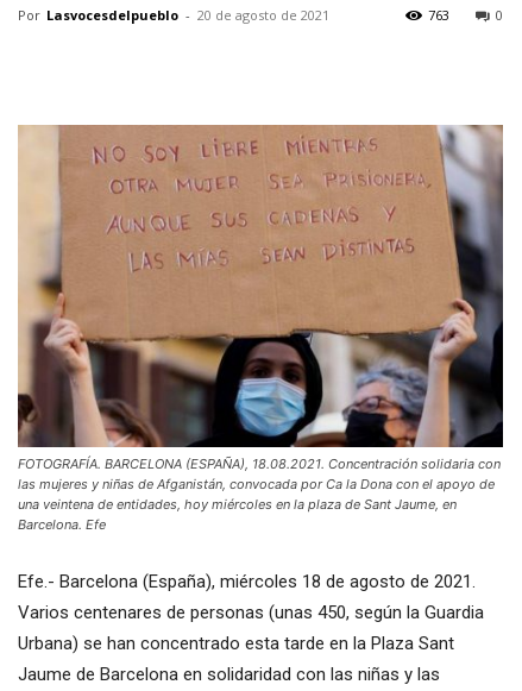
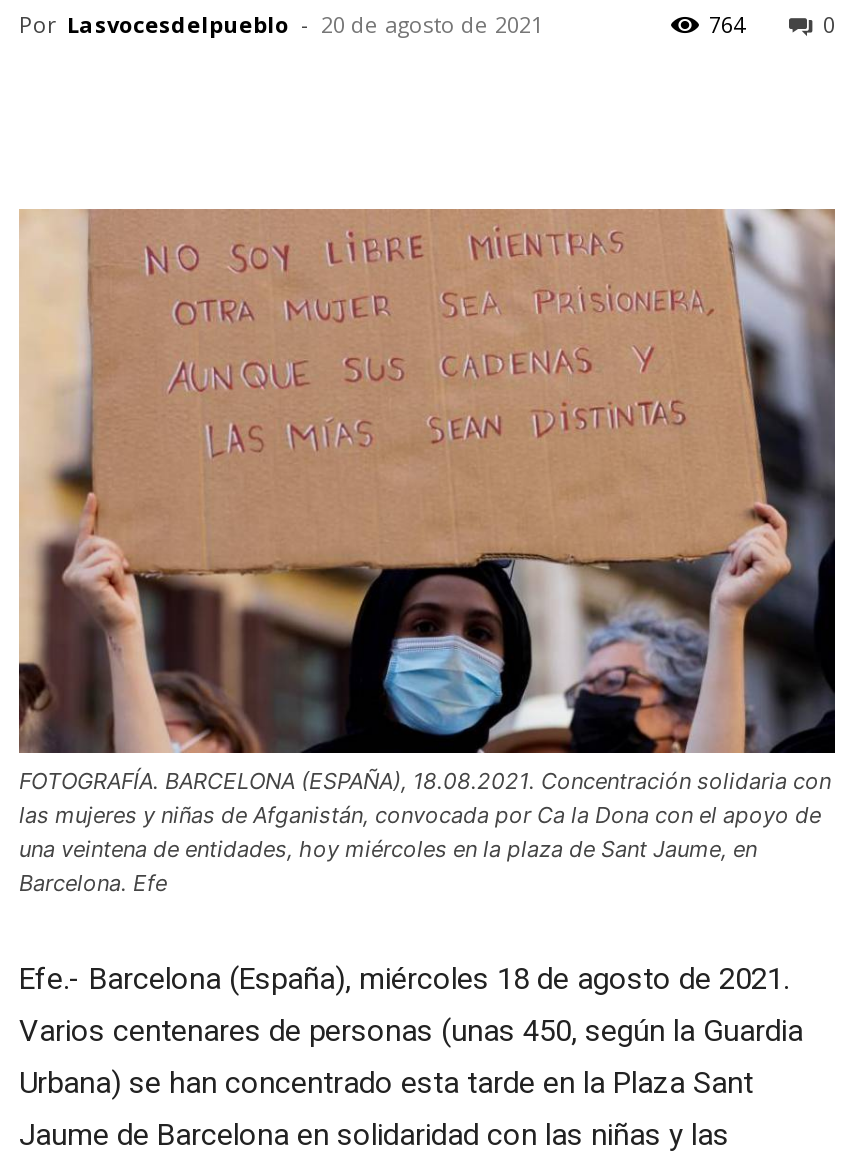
[428,6,449,24] 763 -> [709,9,745,39] 764

